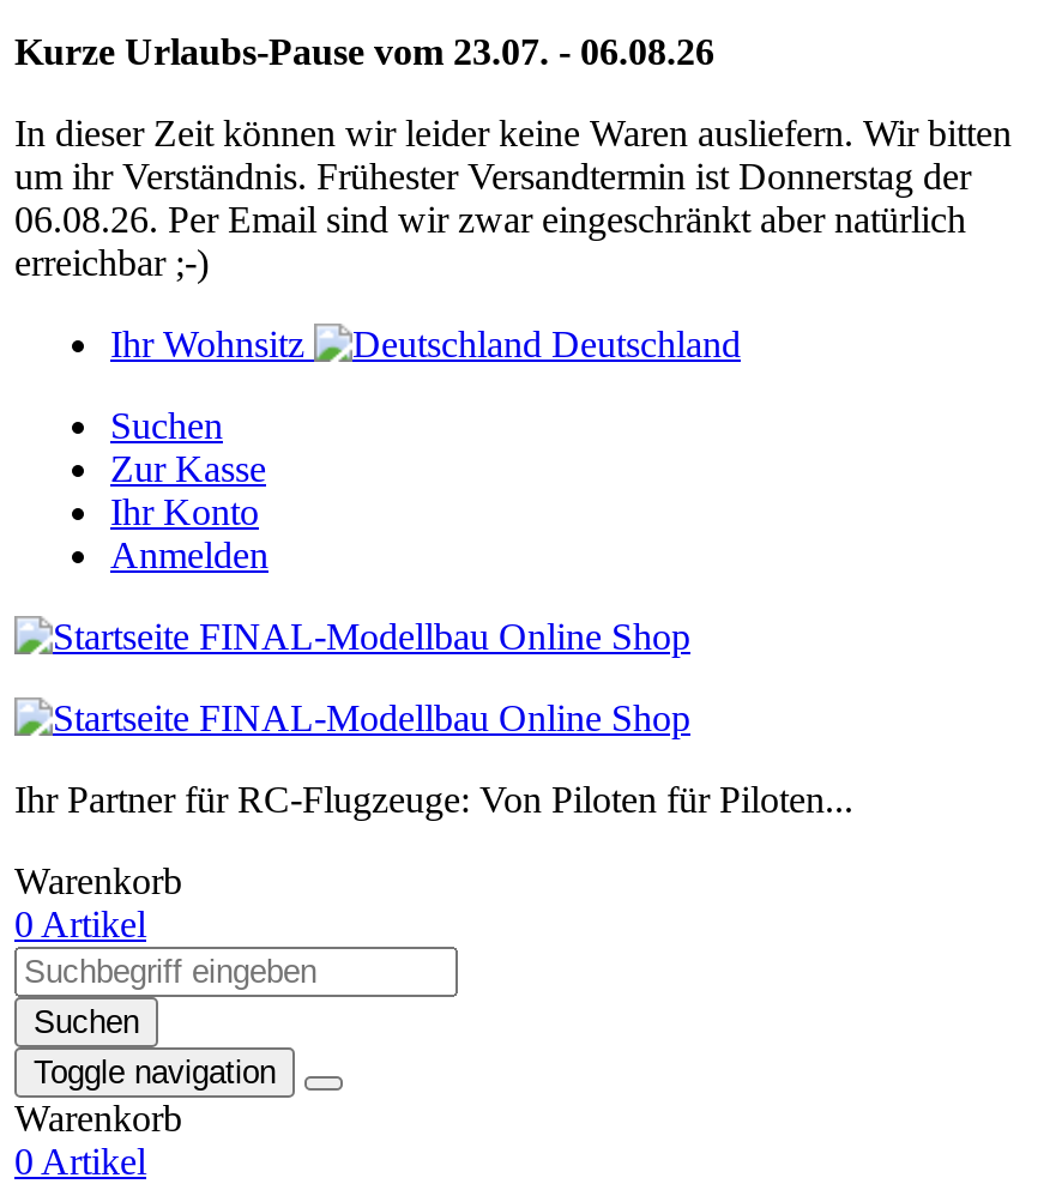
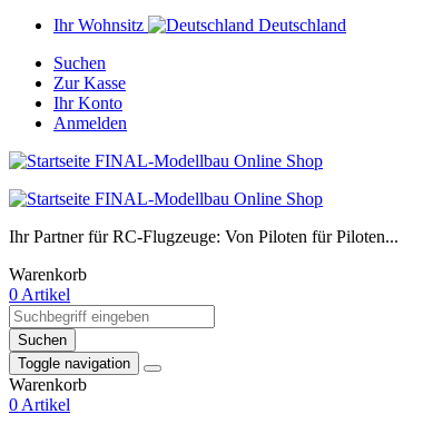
[14,31,1012,283] Kurze Urlaubs-Pause vom 23.07. - 06.08.26 | In dieser Zeit können wir leider keine Waren ausliefern. Wir bitten | um ihr Verständnis. Frühester Versandtermin ist Donnerstag der | 06.08.26. Per Email sind wir zwar eingeschränkt aber natürlich | erreichbar ;-) -> none

